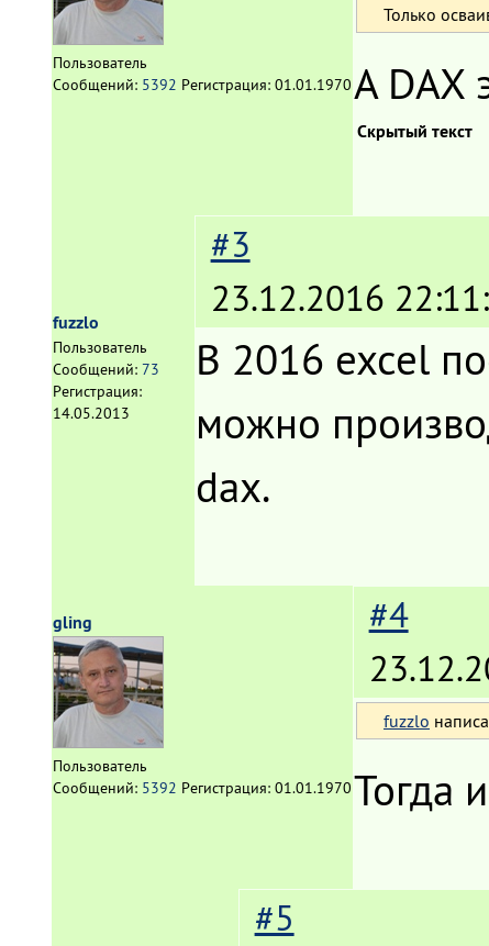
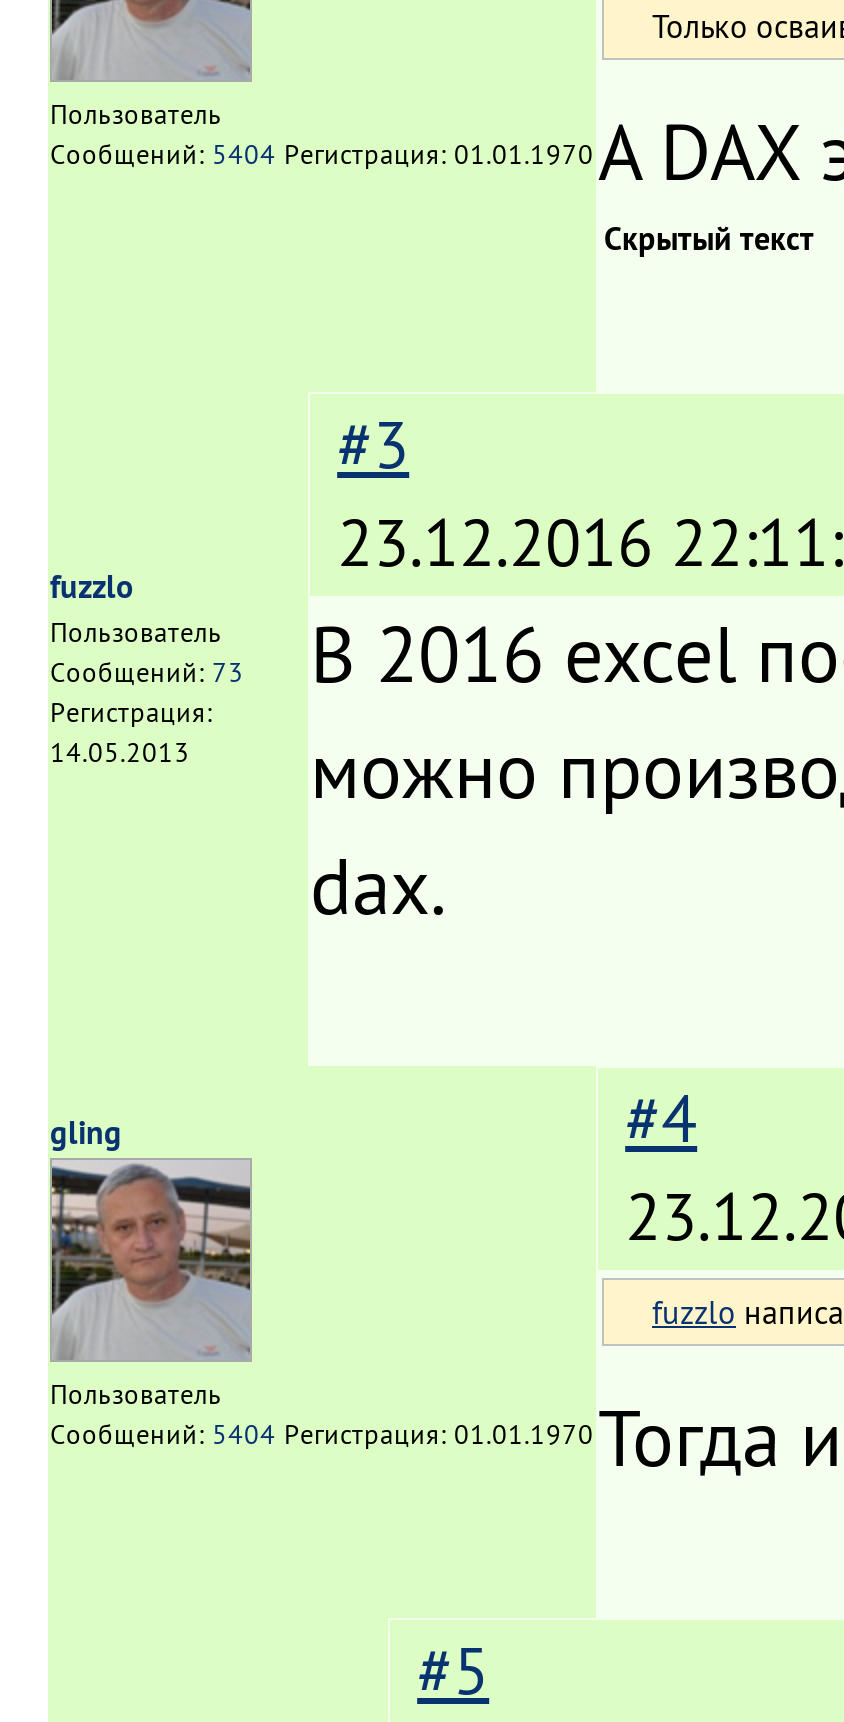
[53,75,352,94] Сообщений: 5392 Регистрация: 01.01.1970 -> [50,136,594,172] Сообщений: 5404 Регистрация: 01.01.1970
[53,778,352,798] Сообщений: 5392 Регистрация: 01.01.1970 -> [50,1416,594,1452] Сообщений: 5404 Регистрация: 01.01.1970

